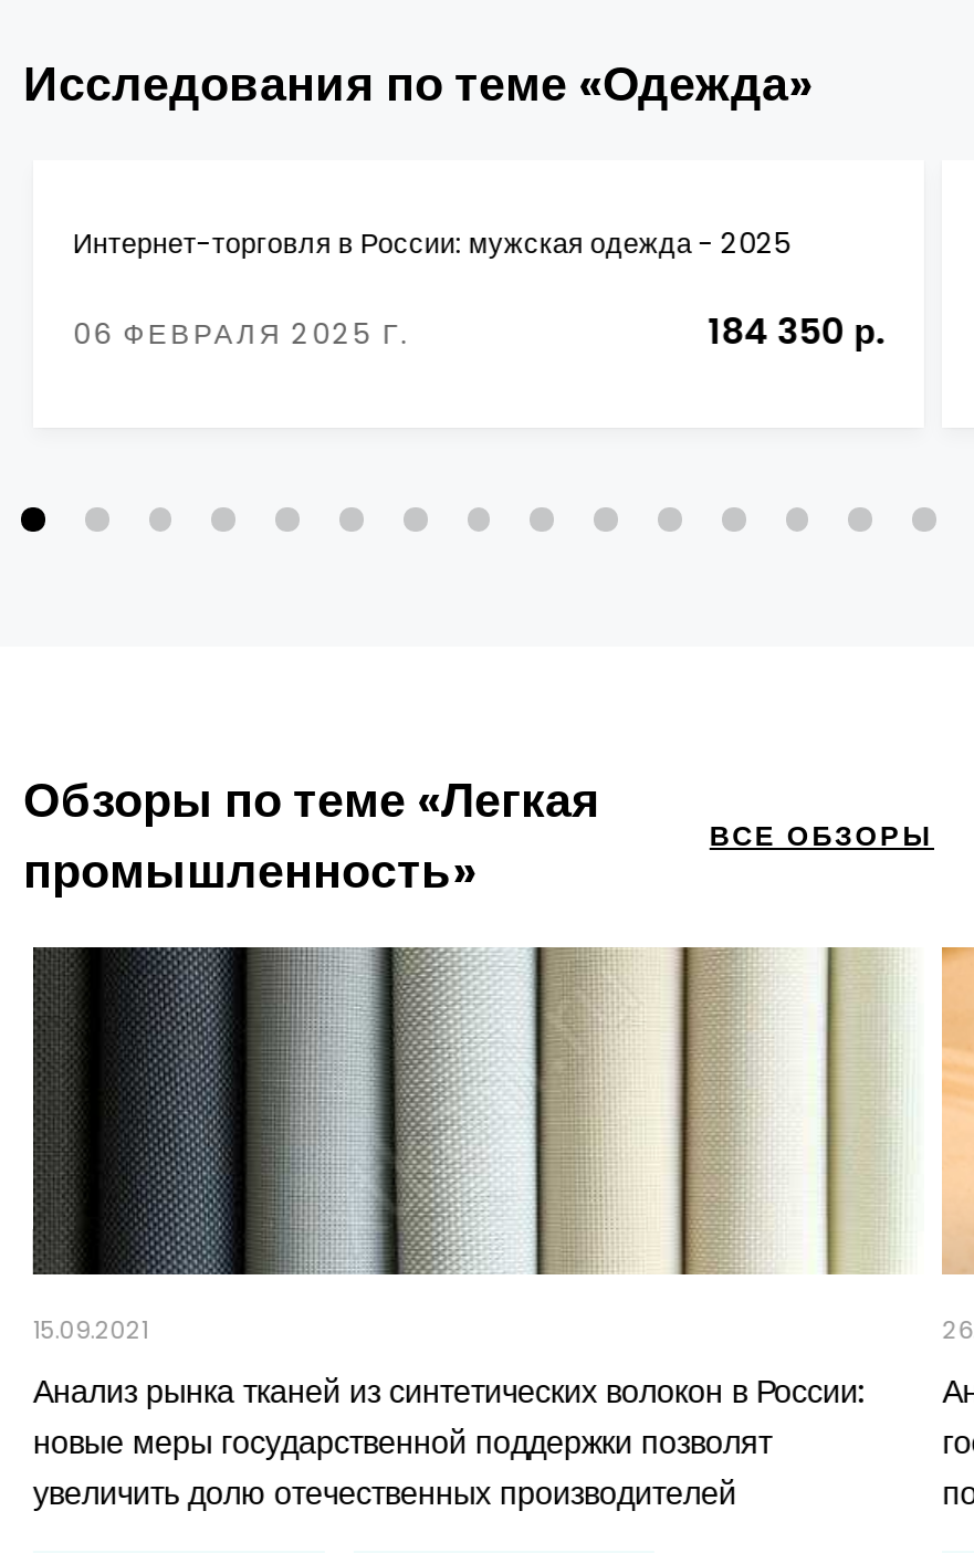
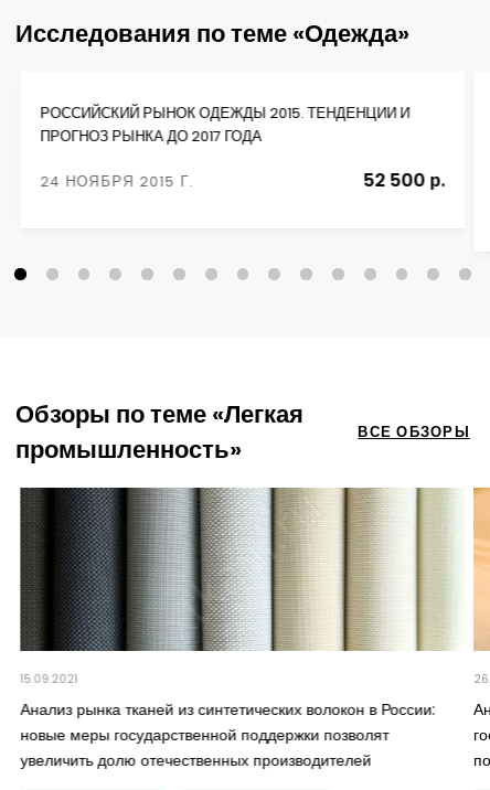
[73,224,791,262] Интернет-торговля в России: мужская одежда - 2025 -> [40,104,410,146] РОССИЙСКИЙ РЫНОК ОДЕЖДЫ 2015. ТЕНДЕНЦИИ И | ПРОГНОЗ РЫНКА ДО 2017 ГОДА
[73,307,885,358] 06 ФЕВРАЛЯ 2025 Г. | 184 350 р. -> [40,168,445,193] 24 НОЯБРЯ 2015 Г. | 52 500 р.

